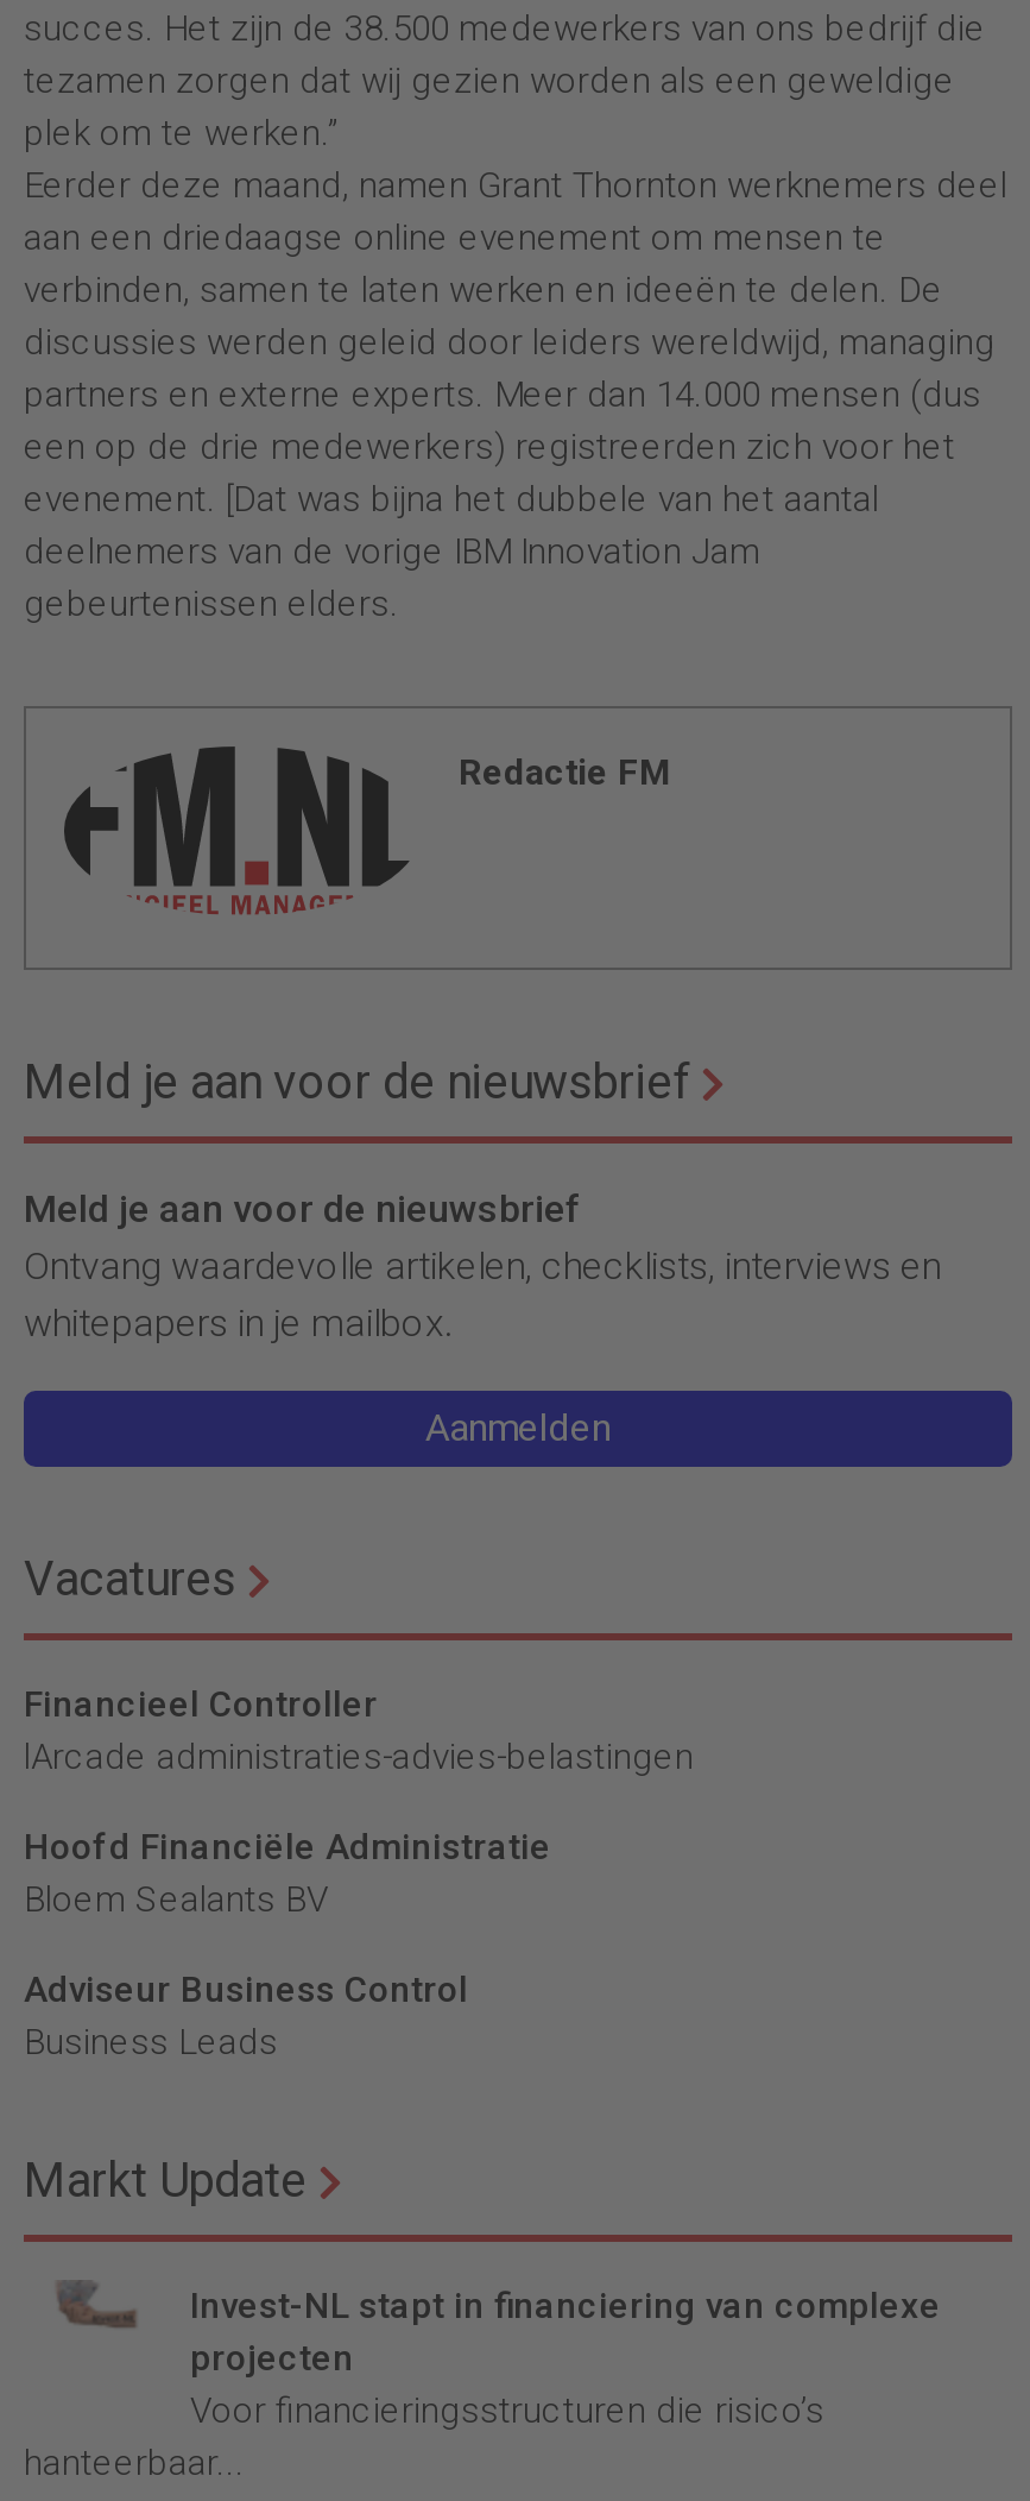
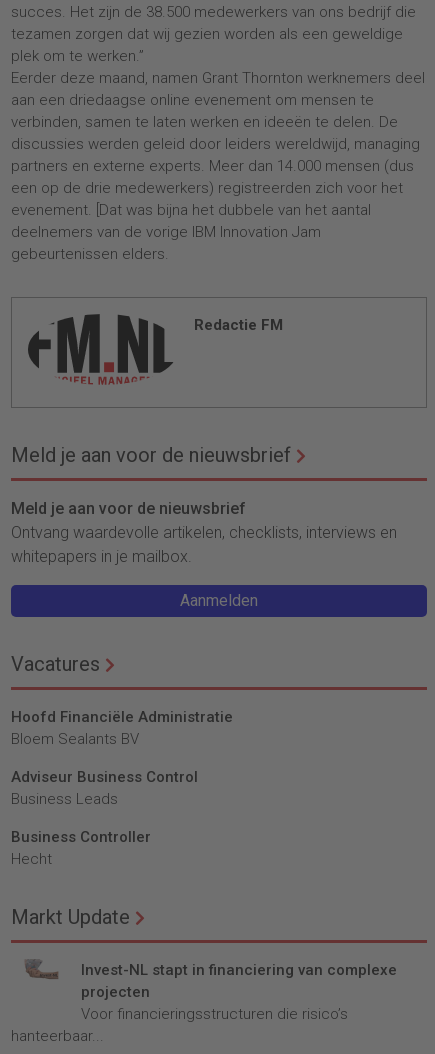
[24,1683,694,1778] Financieel Controller | lArcade administraties-advies-belastingen -> none
moved [24,1825,551,2063] -> [11,708,233,808]: Hoofd Financiële Administratie | Bloem Sealants BV | Adviseur Business Control | Business Leads
none -> [11,828,151,868] Business Controller | Hecht

